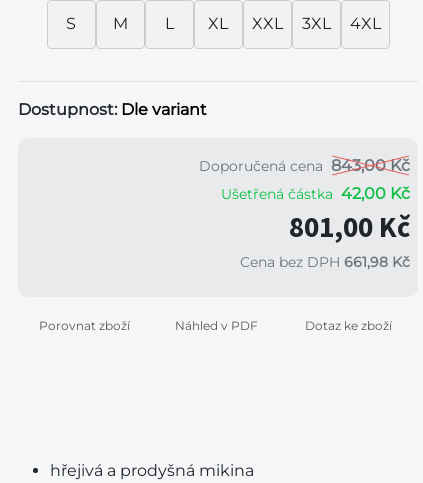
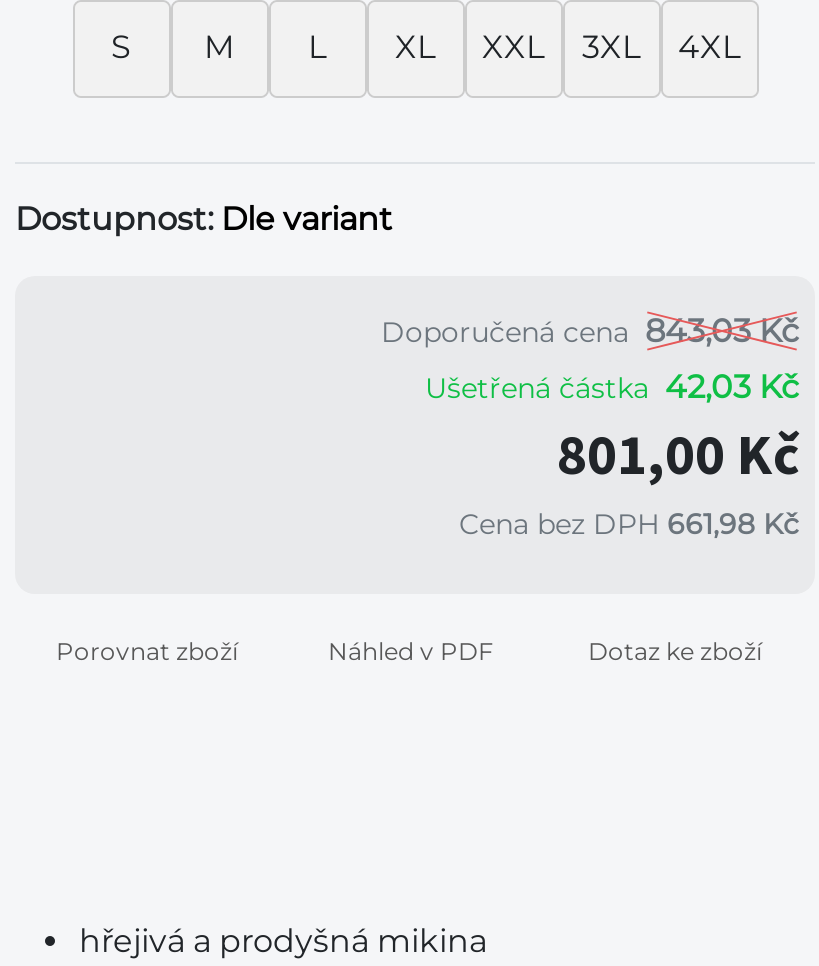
[199,156,410,175] Doporučená cena 843,00 Kč -> [381,311,799,349] Doporučená cena 843,03 Kč
[221,184,410,203] Ušetřená částka 42,00 Kč -> [425,367,799,405] Ušetřená částka 42,03 Kč

